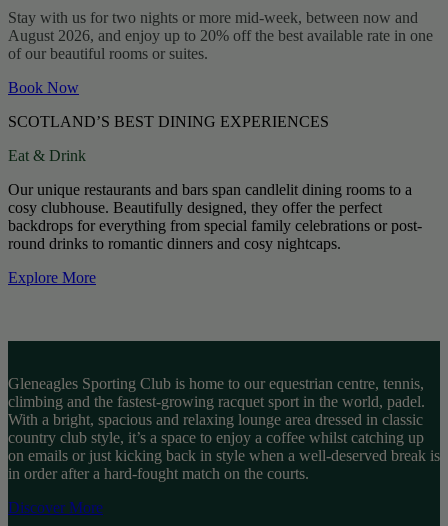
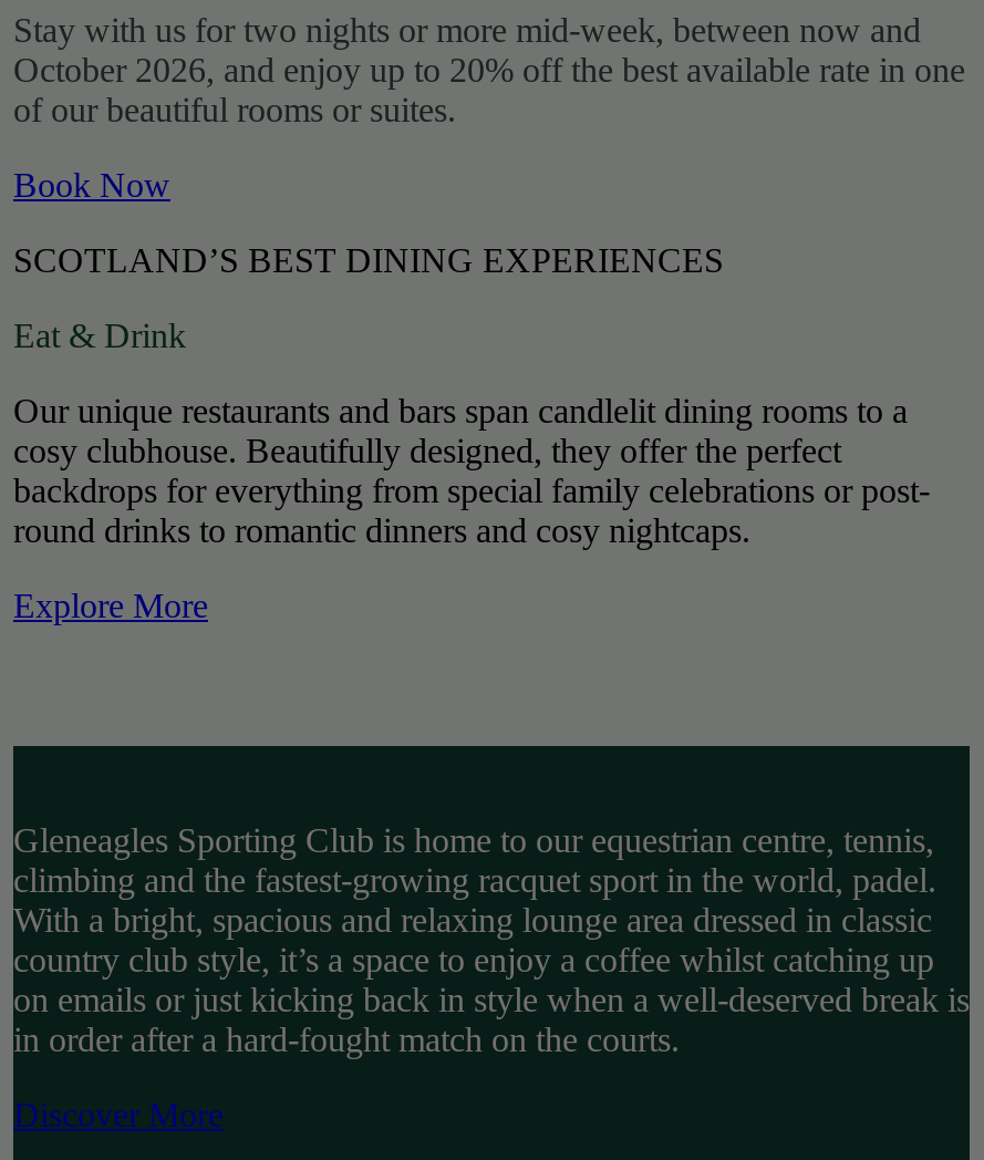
[8,27,433,44] August 2026, and enjoy up to 20% off the best available rate in one -> [13,50,965,88] October 2026, and enjoy up to 20% off the best available rate in one

